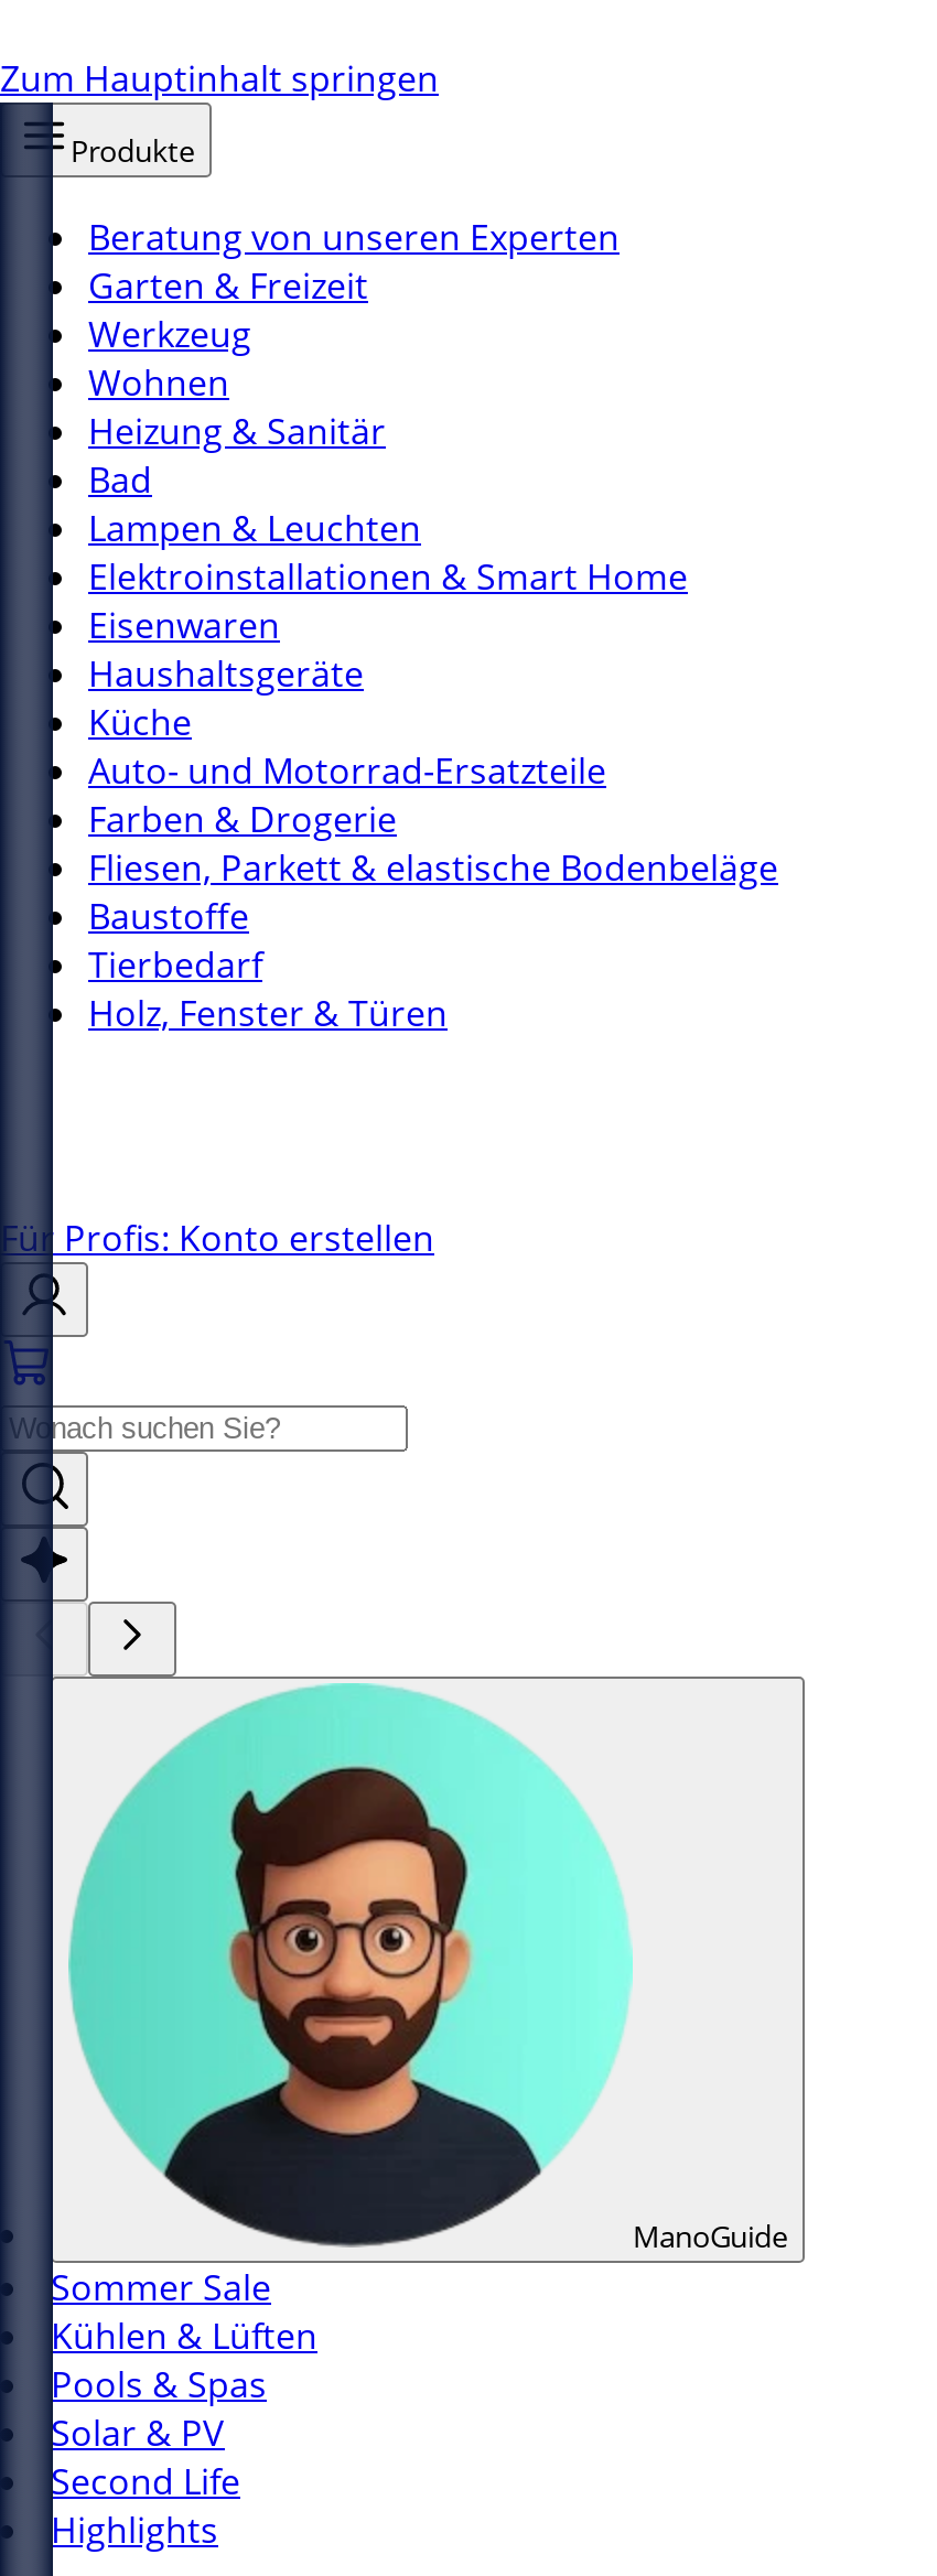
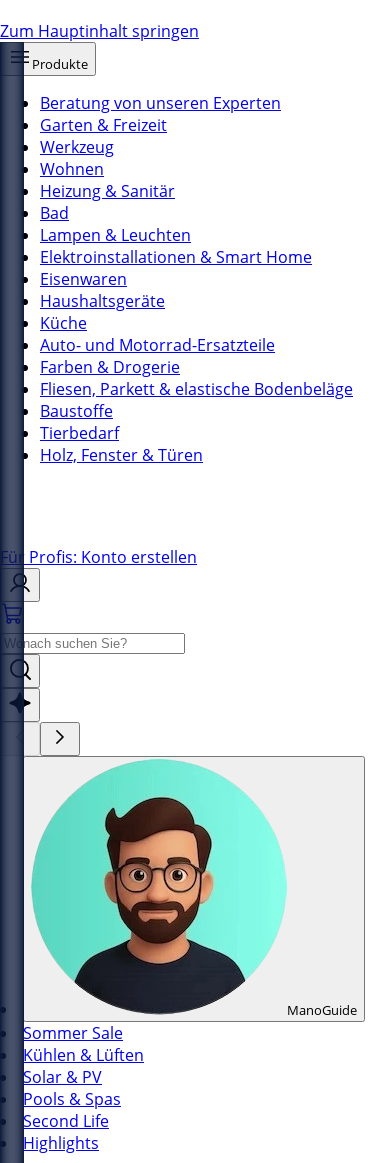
moved [51,2360,267,2408] -> [23,1088,121,1110]: Pools & Spas
moved [51,2408,225,2457] -> [23,1066,102,1088]: Solar & PV

